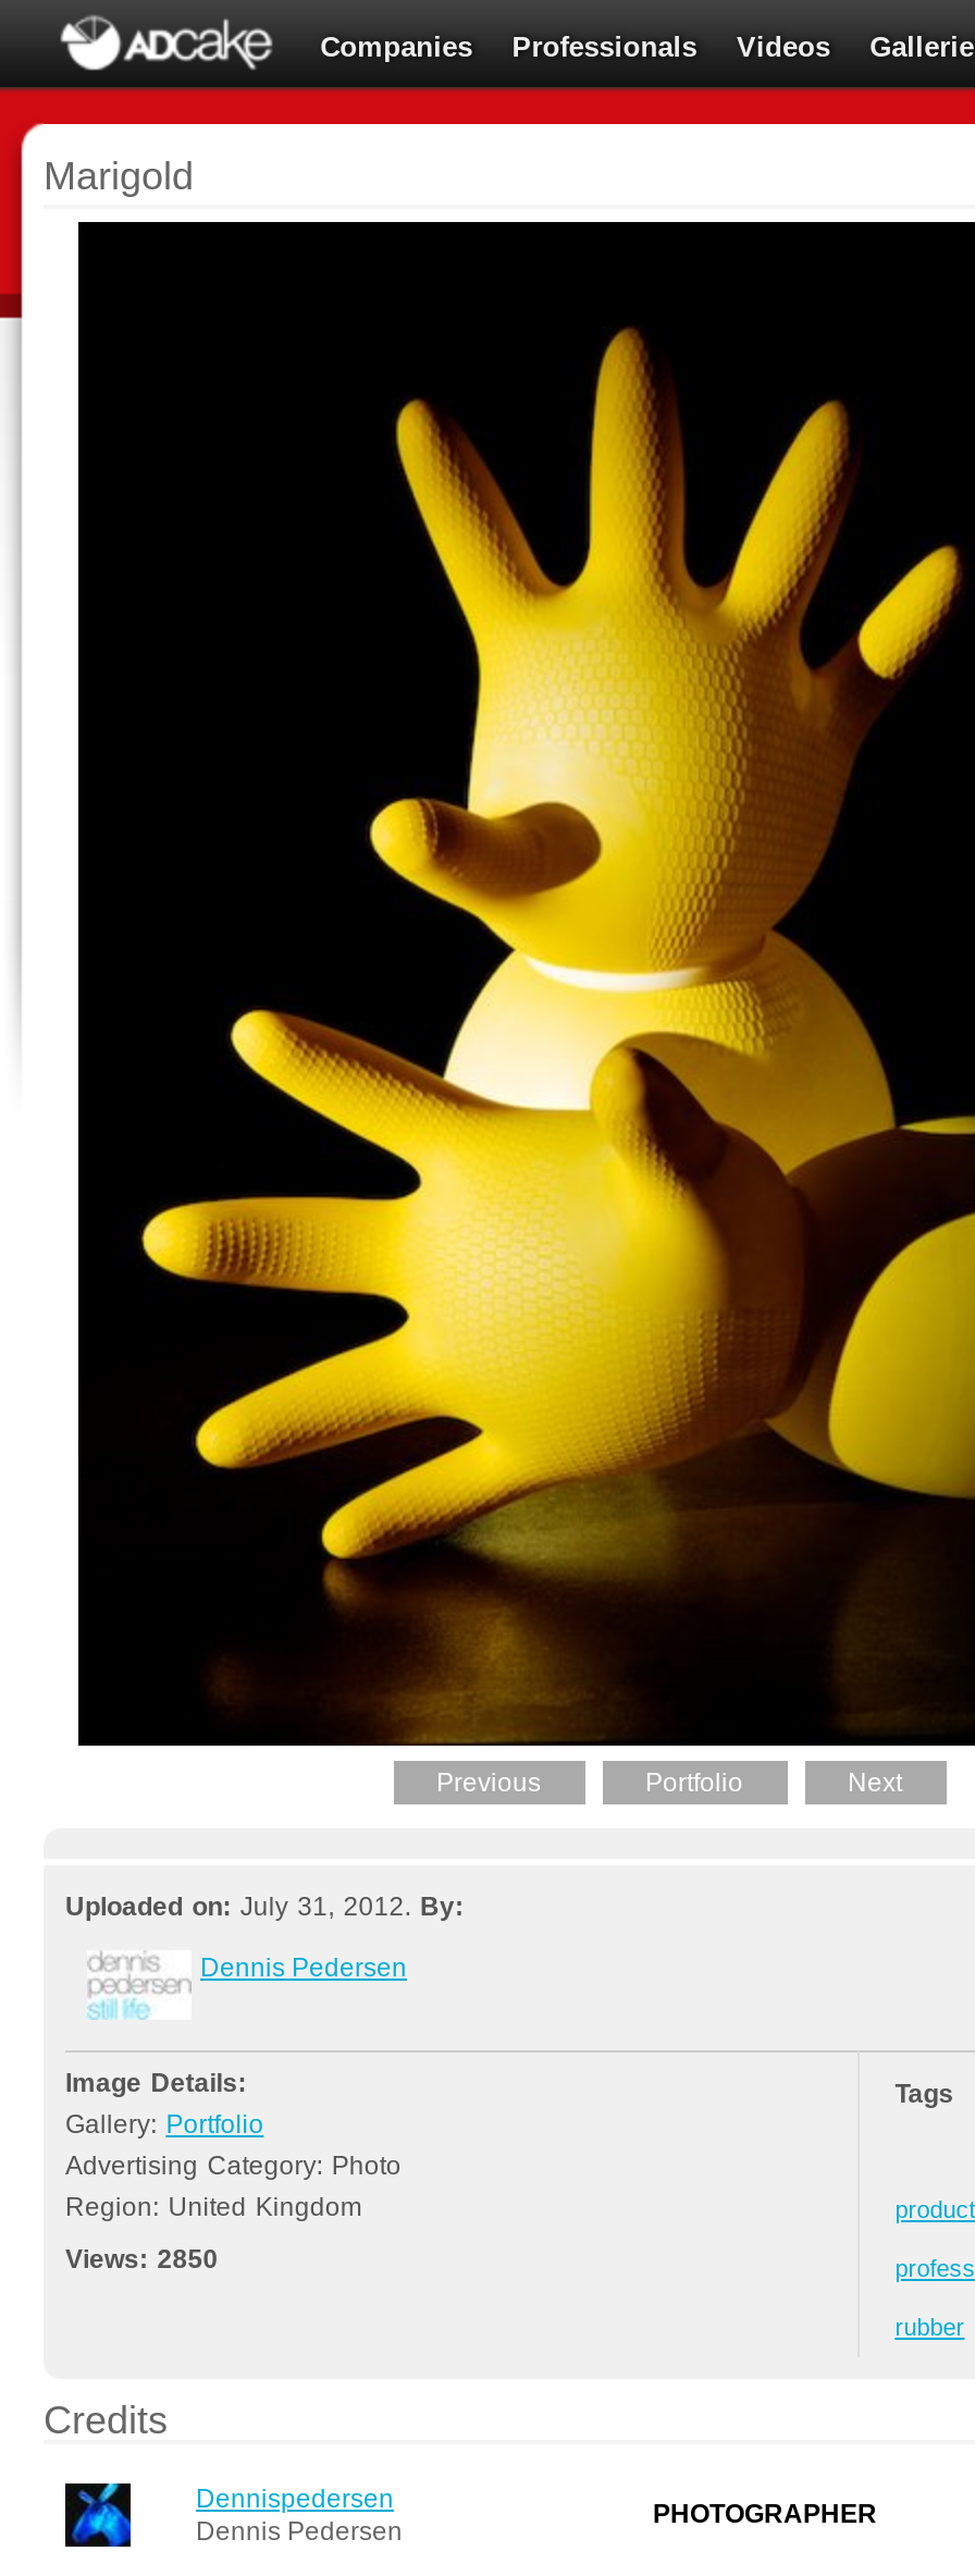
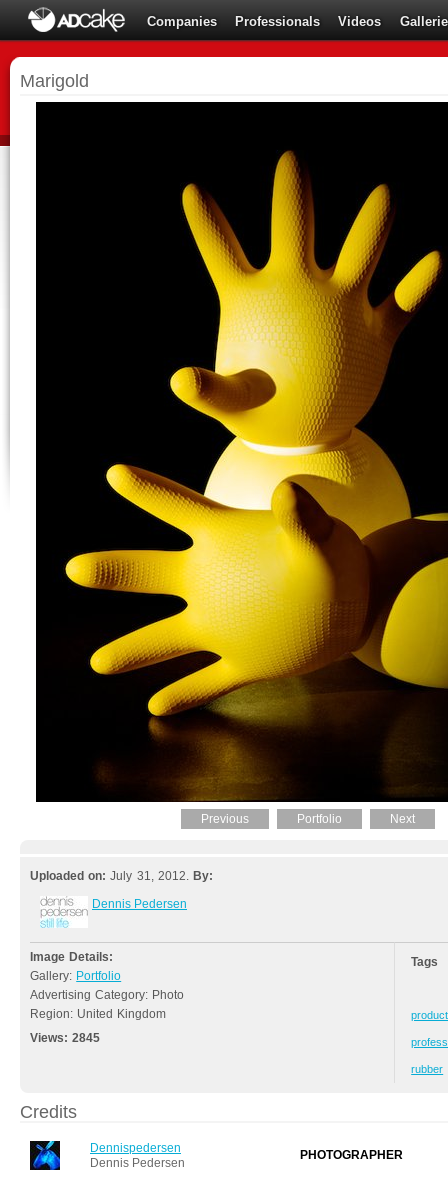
[65,2244,218,2275] Views: 2850 -> [30,1031,100,1045] Views: 2845

